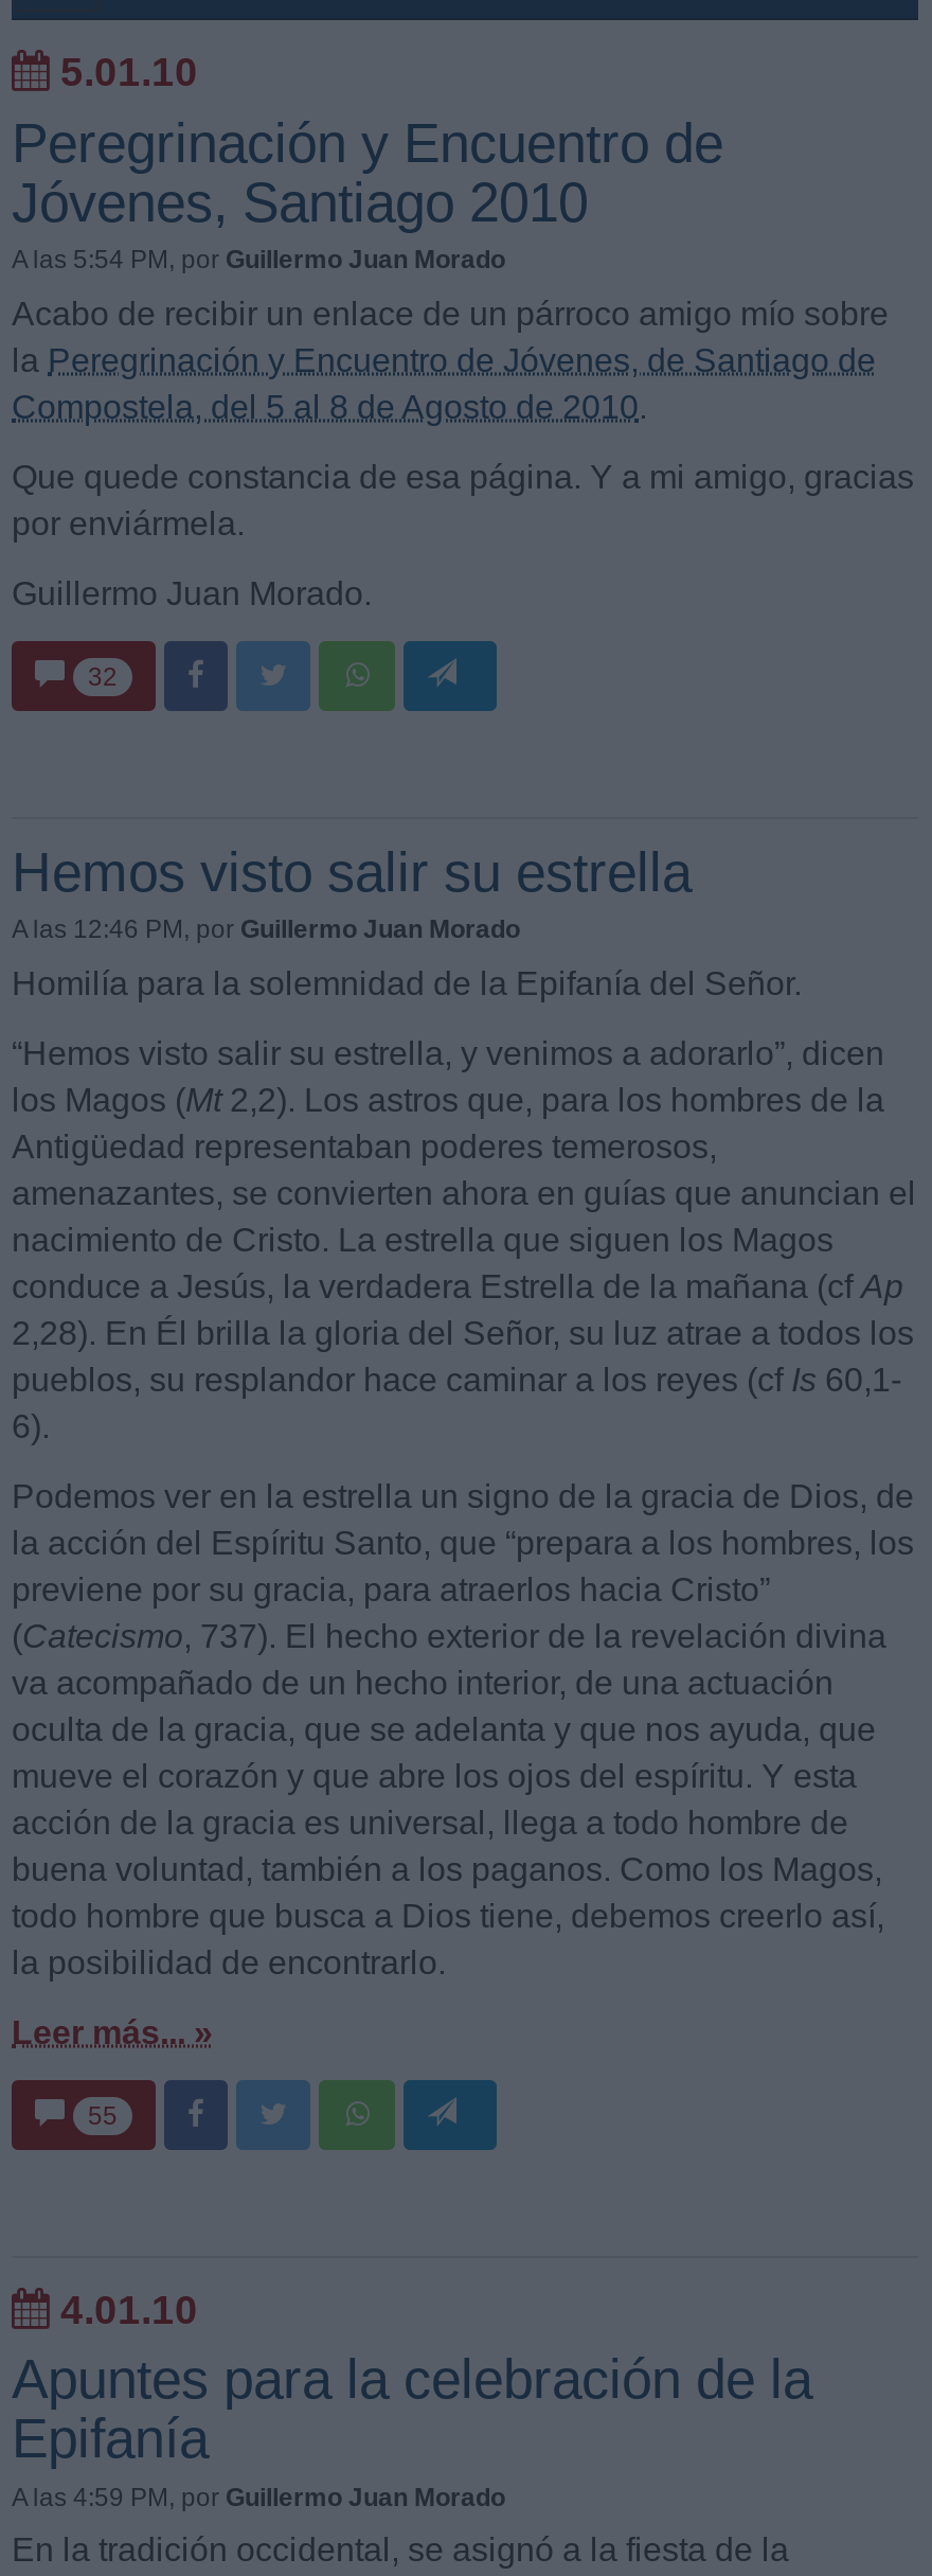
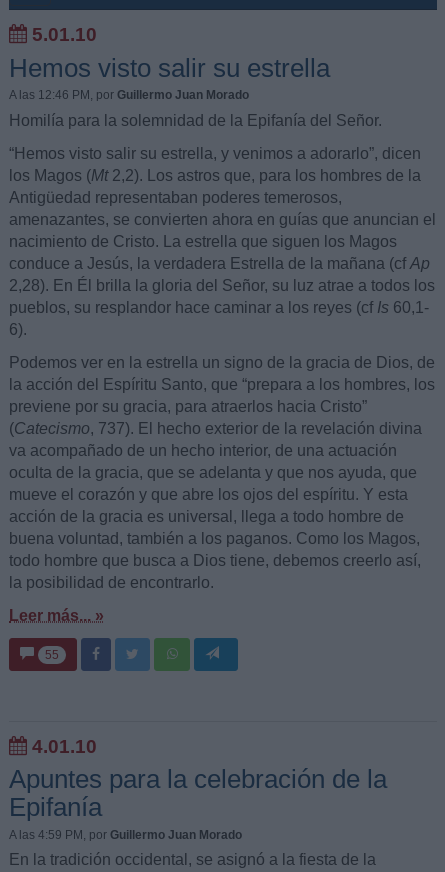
[12,112,914,692] Peregrinación y Encuentro de | Jóvenes, Santiago 2010 | A las 5:54 PM, por Guillermo Juan Morado | Acabo de recibir un enlace de un párroco amigo mío sobre | la Peregrinación y Encuentro de Jóvenes, de Santiago de | Compostela, del 5 al 8 de Agosto de 2010. | Que quede constancia de esa página. Y a mi amigo, gracias | por enviármela. | Guillermo Juan Morado. | 32 -> none

